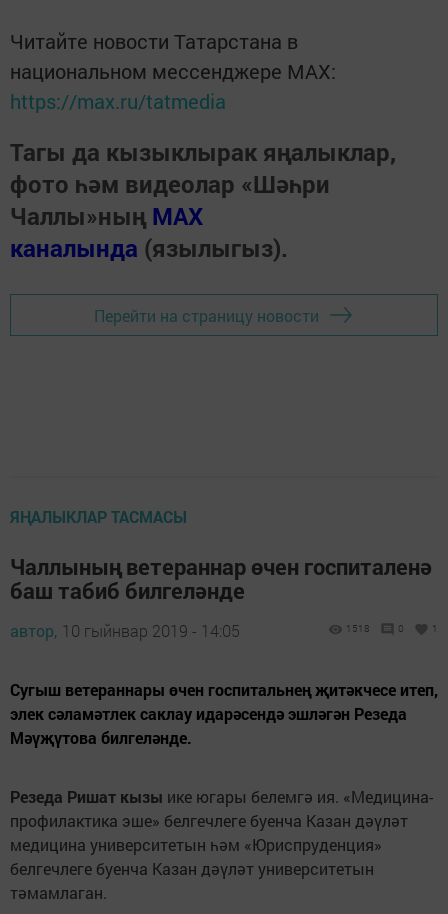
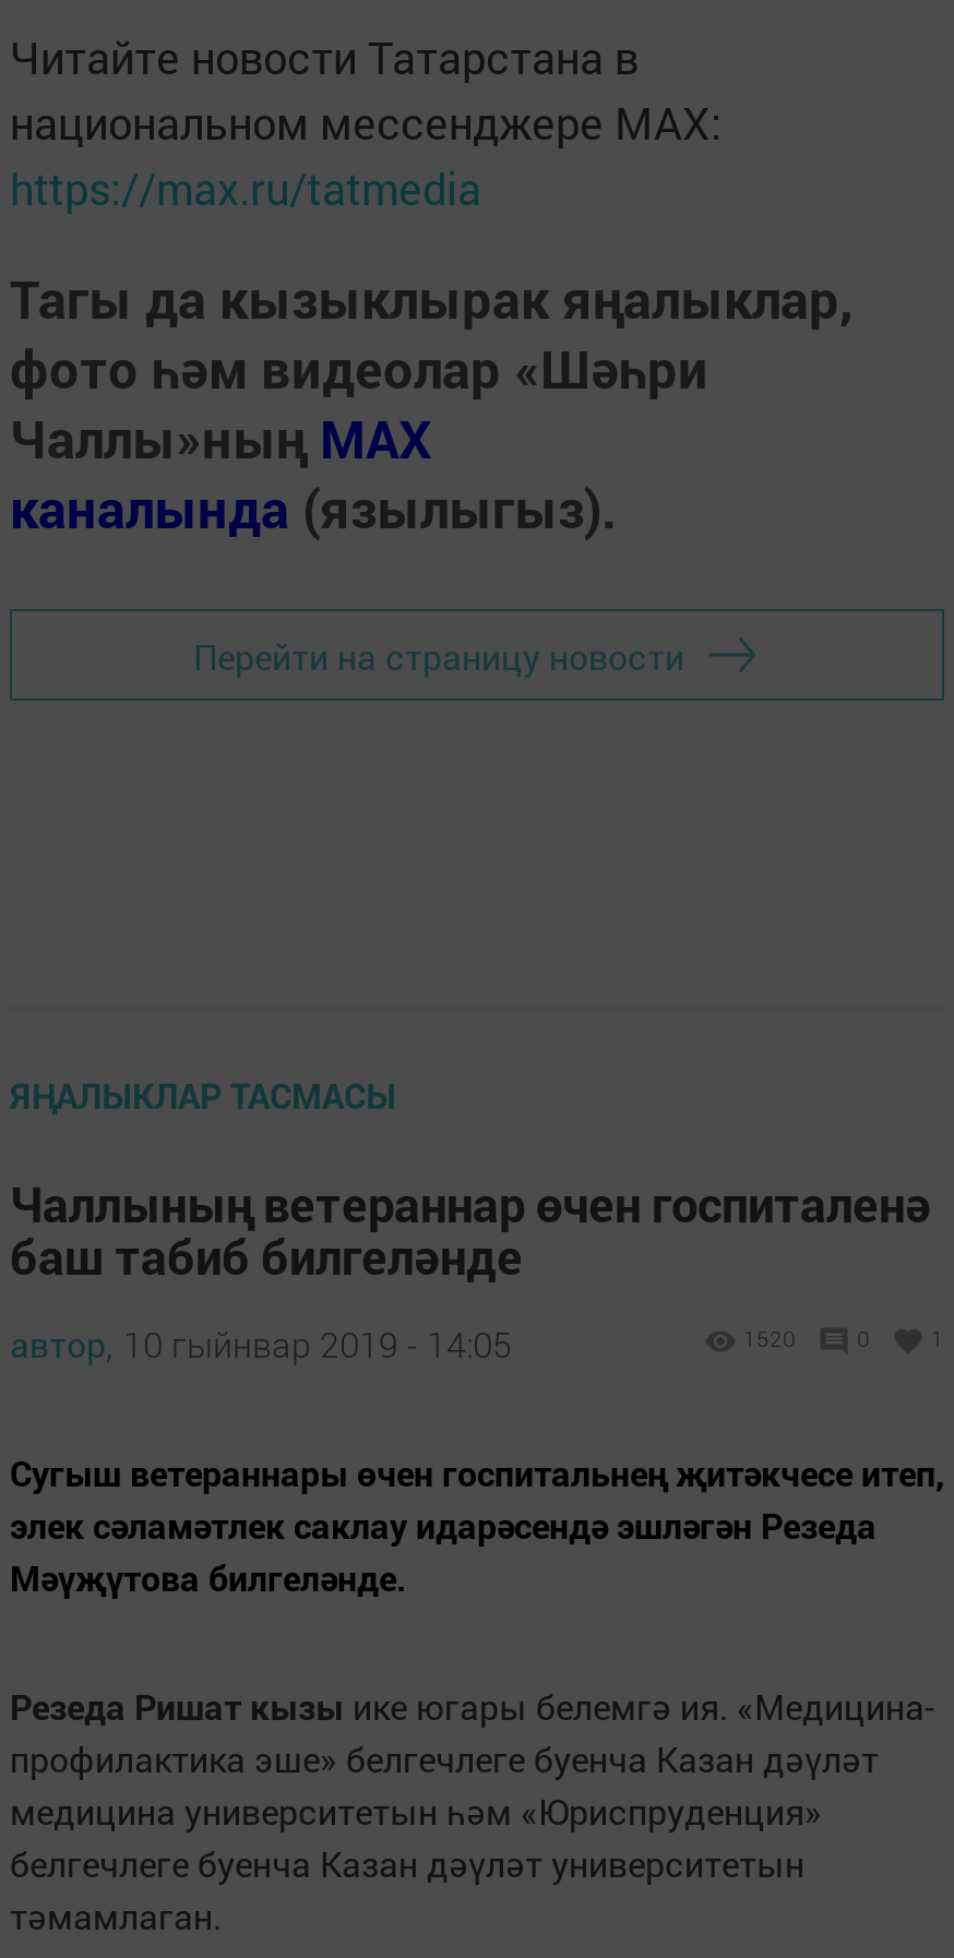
[346,622,370,635] 1518 -> [743,1325,796,1354] 1520

